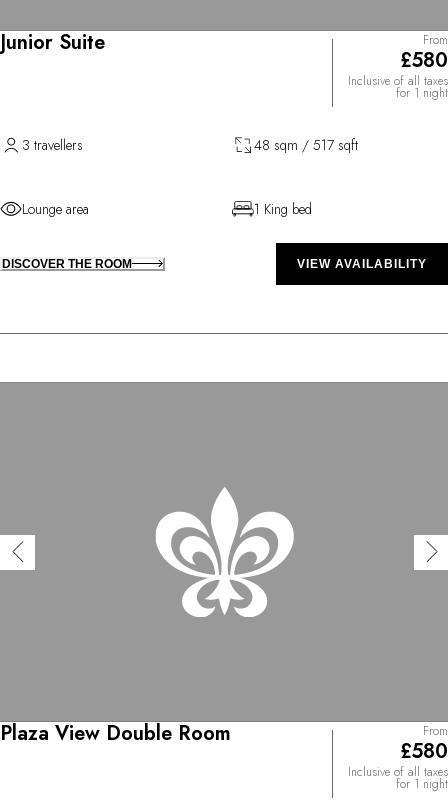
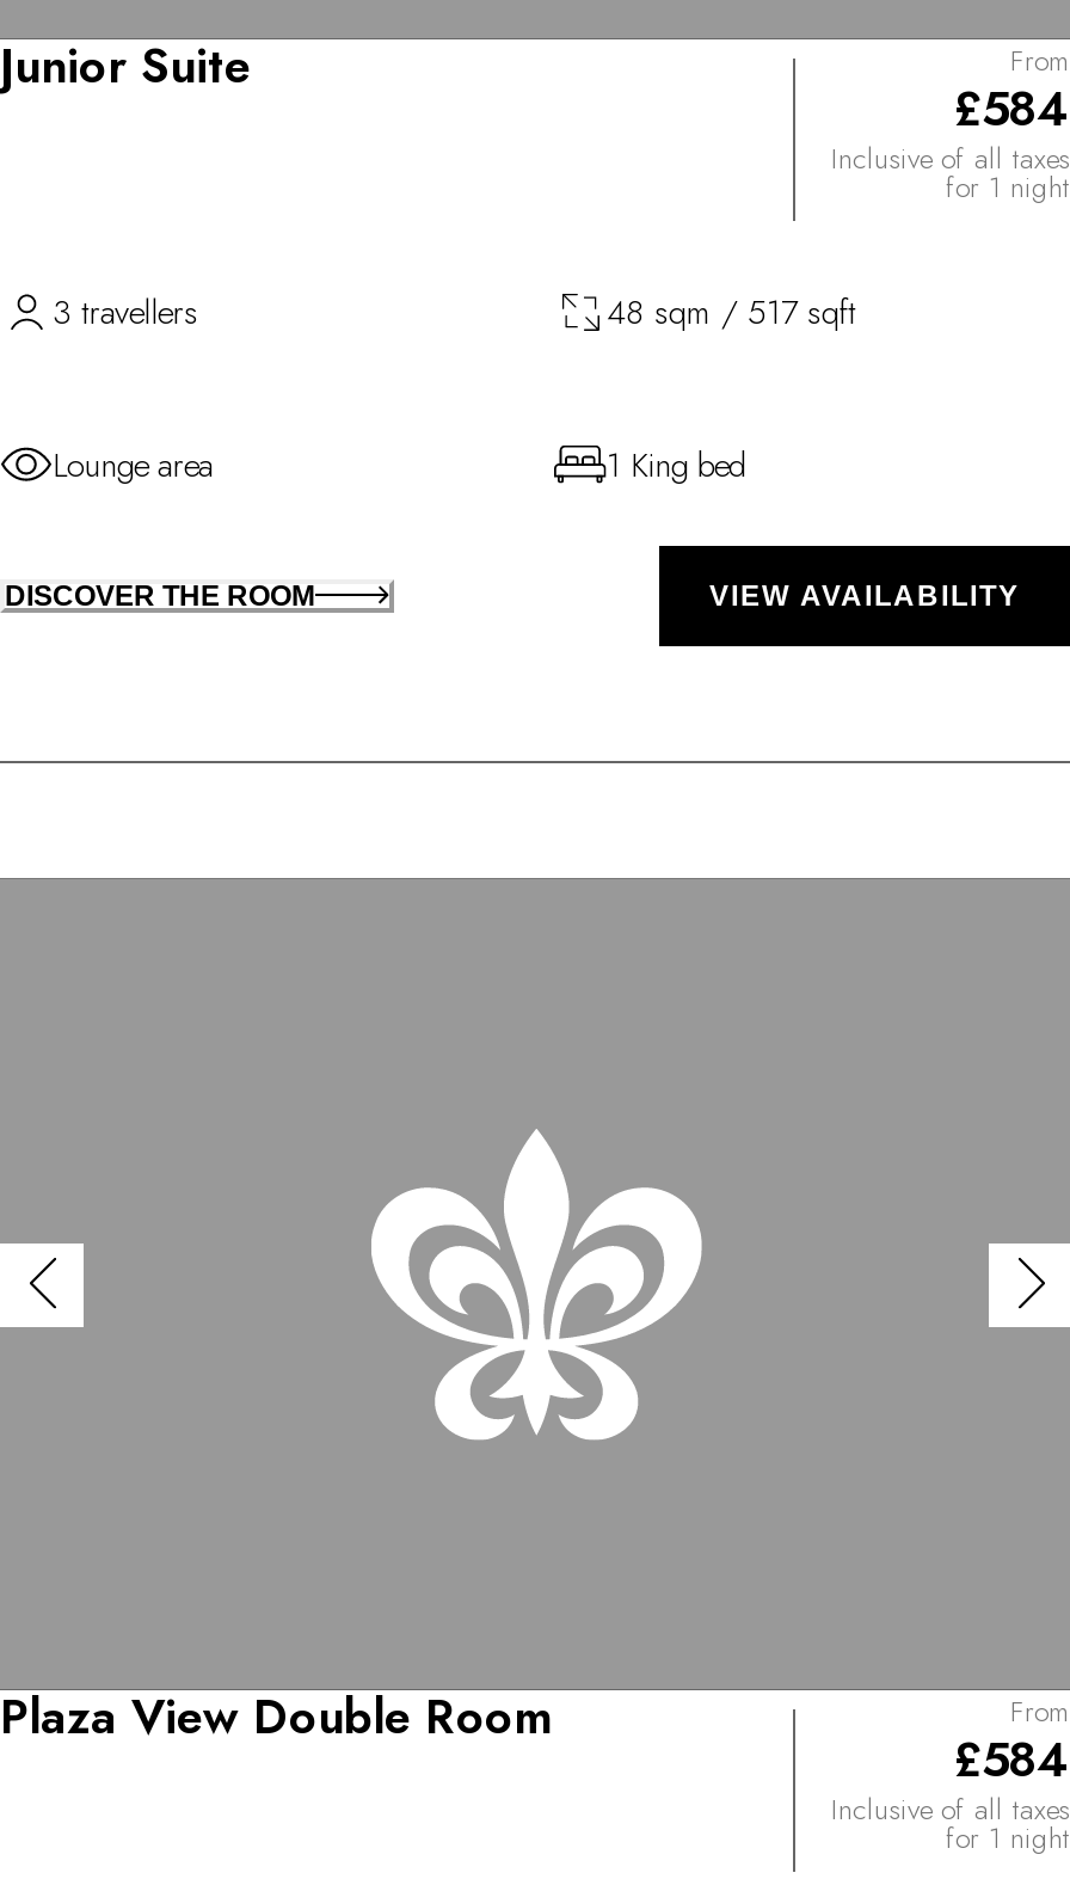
[400,46,448,75] £580 -> [953,74,1070,144] £584
[400,737,448,766] £580 -> [953,1727,1070,1797] £584

